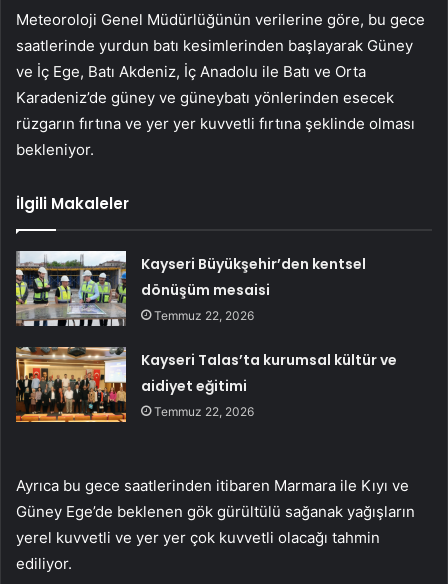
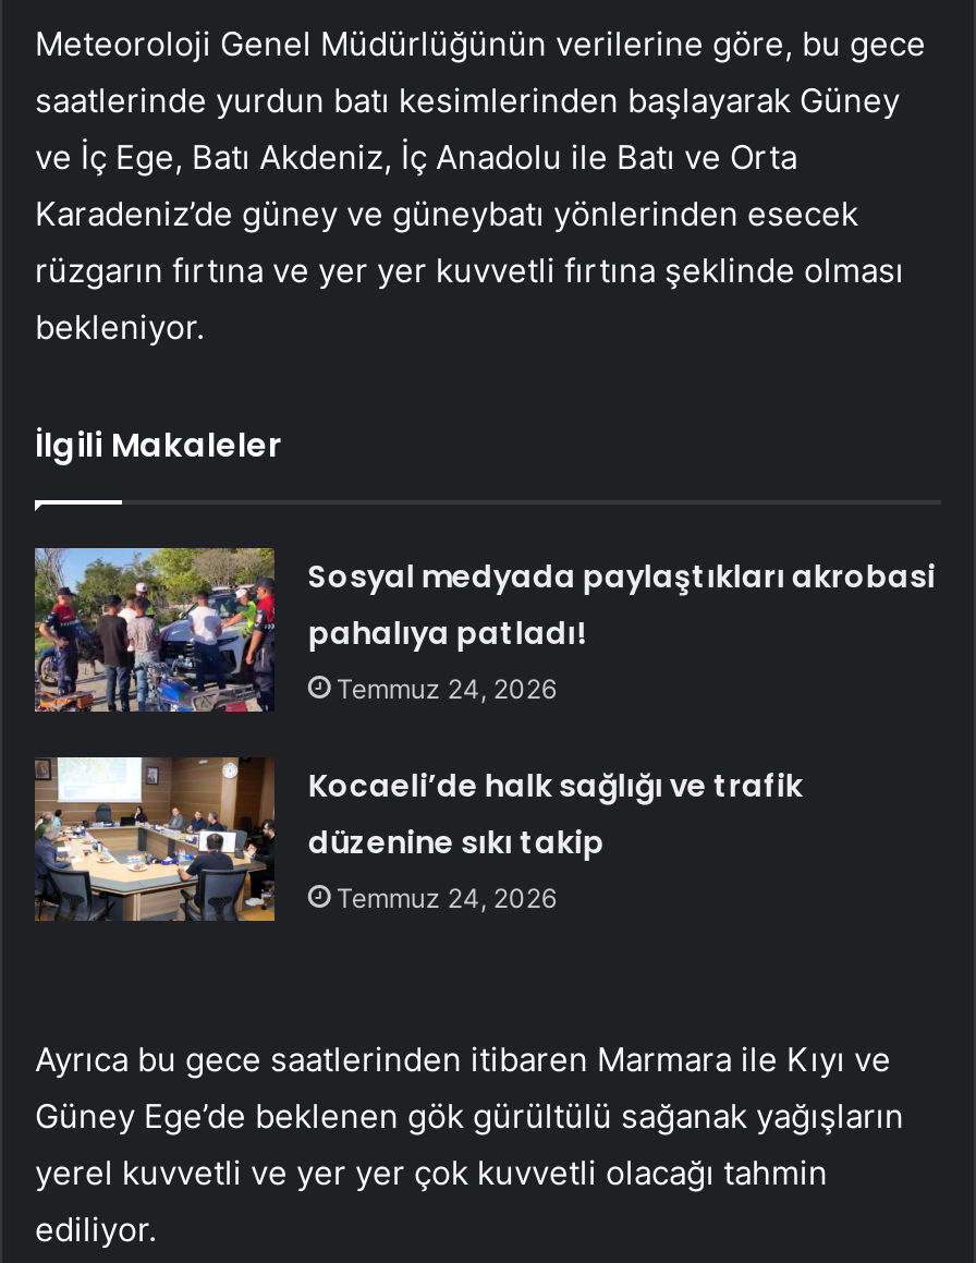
[15,250,366,327] [image] | Kayseri Büyükşehir’den kentsel | dönüşüm mesaisi | Temmuz 22, 2026 -> [35,546,935,714] [image] | Sosyal medyada paylaştıkları akrobasi | pahalıya patladı! | Temmuz 24, 2026
[15,346,397,423] [image] | Kayseri Talas’ta kurumsal kültür ve | aidiyet eğitimi | Temmuz 22, 2026 -> [33,755,802,923] [image] | Kocaeli’de halk sağlığı ve trafik | düzenine sıkı takip | Temmuz 24, 2026

